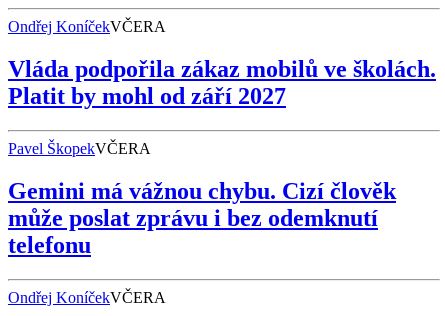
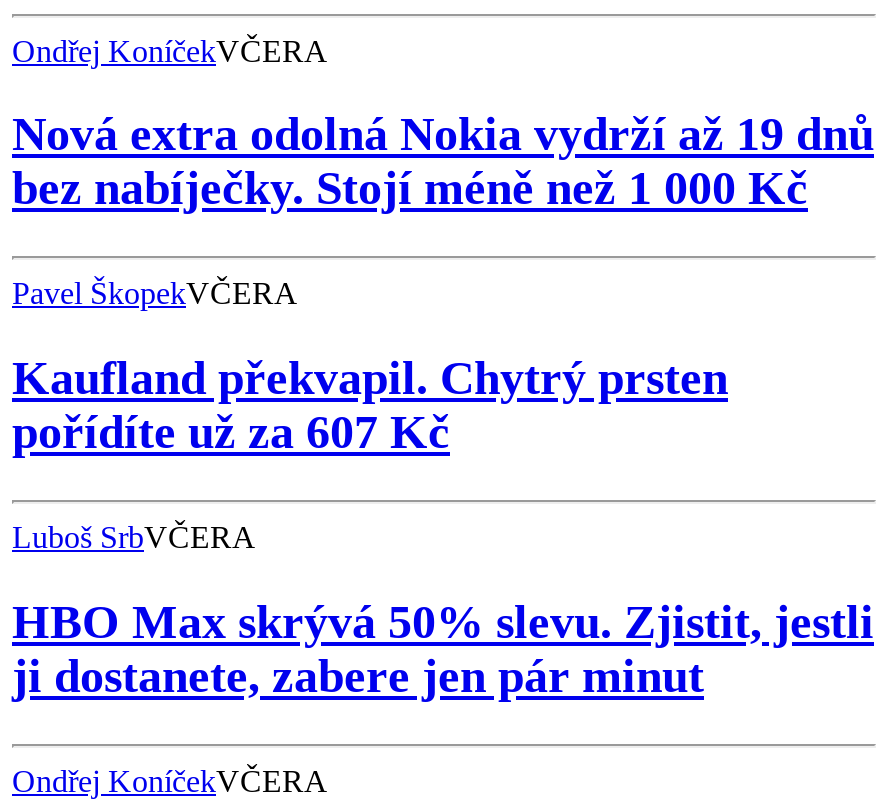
[8,56,436,109] Vláda podpořila zákaz mobilů ve školách. | Platit by mohl od září 2027 -> [12,109,874,215] Nová extra odolná Nokia vydrží až 19 dnů | bez nabíječky. Stojí méně než 1 000 Kč
[8,178,396,258] Gemini má vážnou chybu. Cizí člověk | může poslat zprávu i bez odemknutí | telefonu -> [12,352,874,702] Kaufland překvapil. Chytrý prsten | pořídíte už za 607 Kč | Luboš SrbVČERA | HBO Max skrývá 50% slevu. Zjistit, jestli | ji dostanete, zabere jen pár minut

